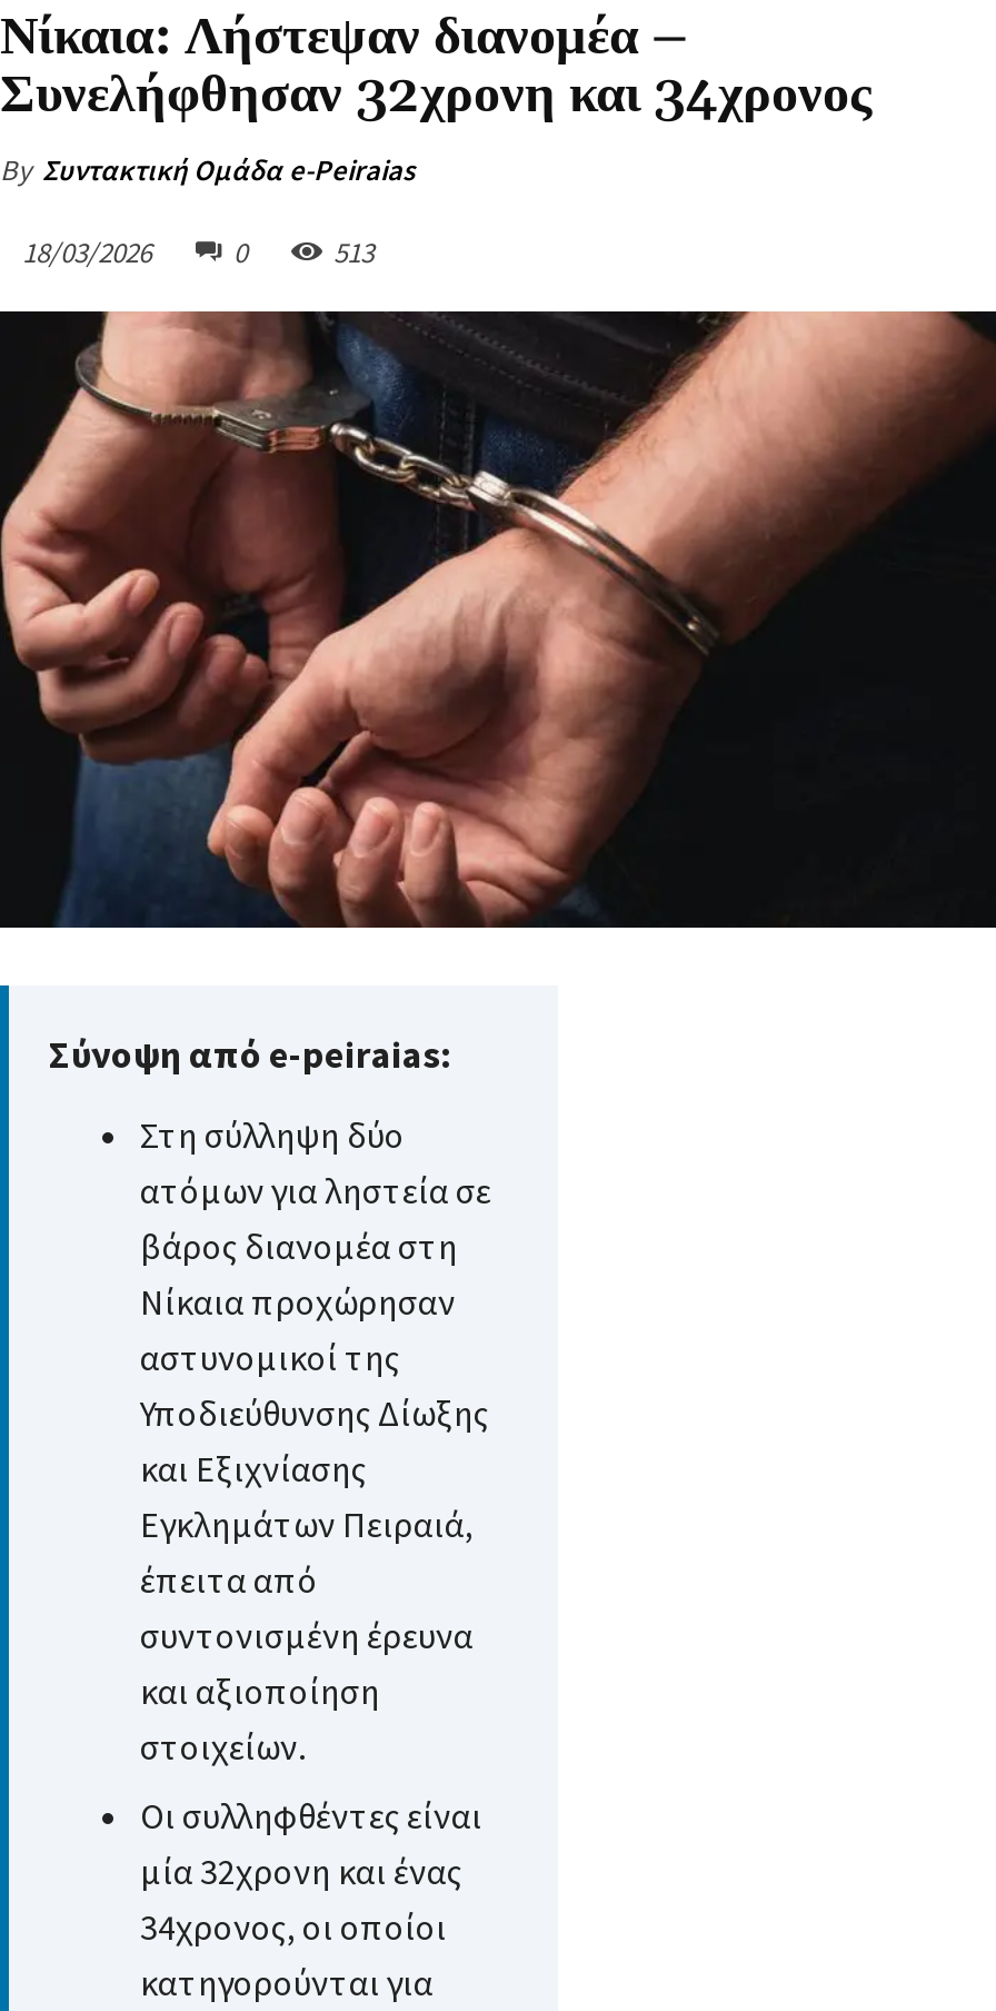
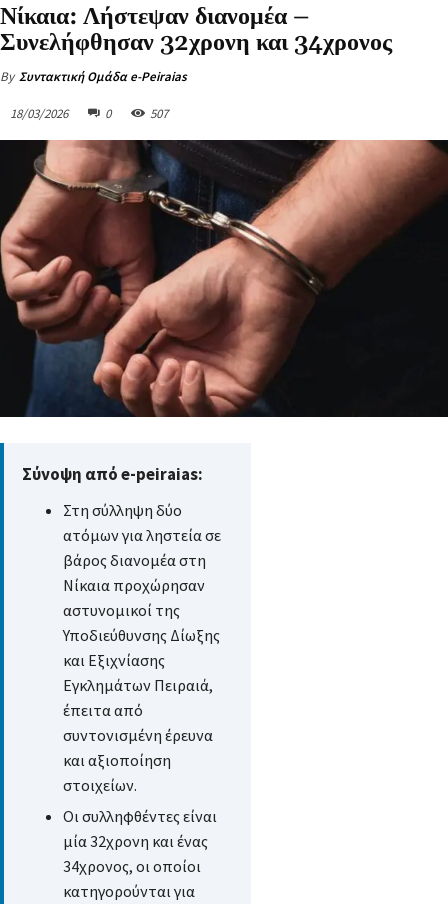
[333,233,373,271] 513 -> [150,105,168,122] 507

